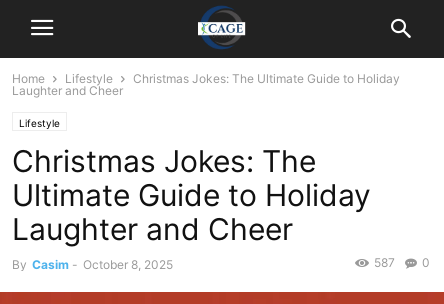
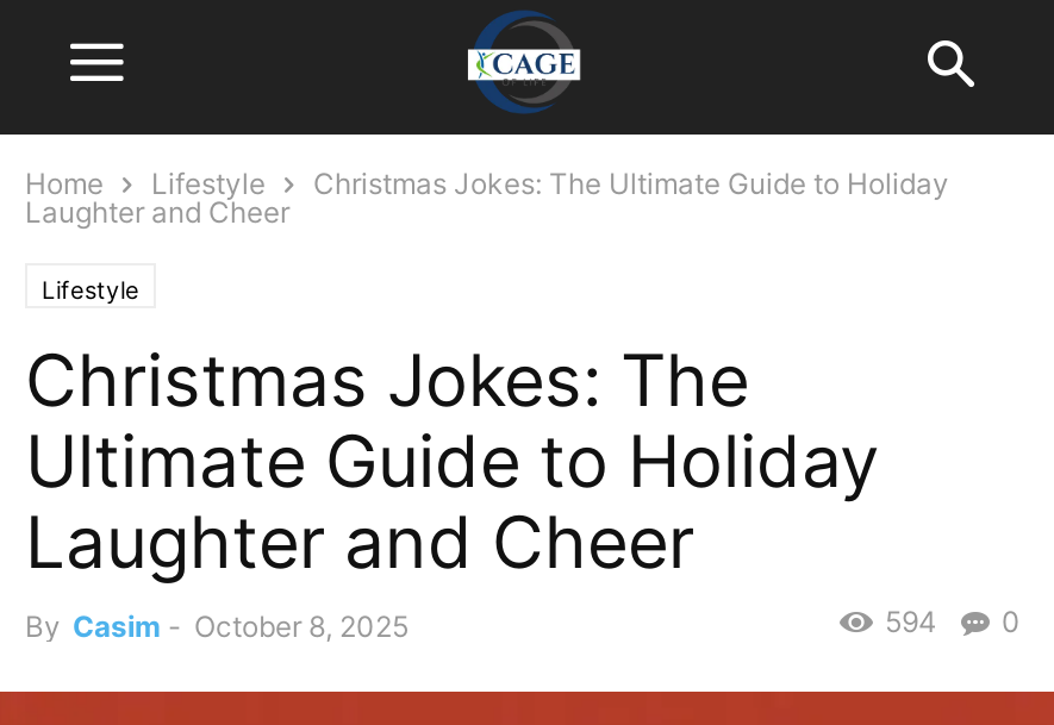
[374,255,430,270] 587 0 -> [885,604,1021,639] 594 0

